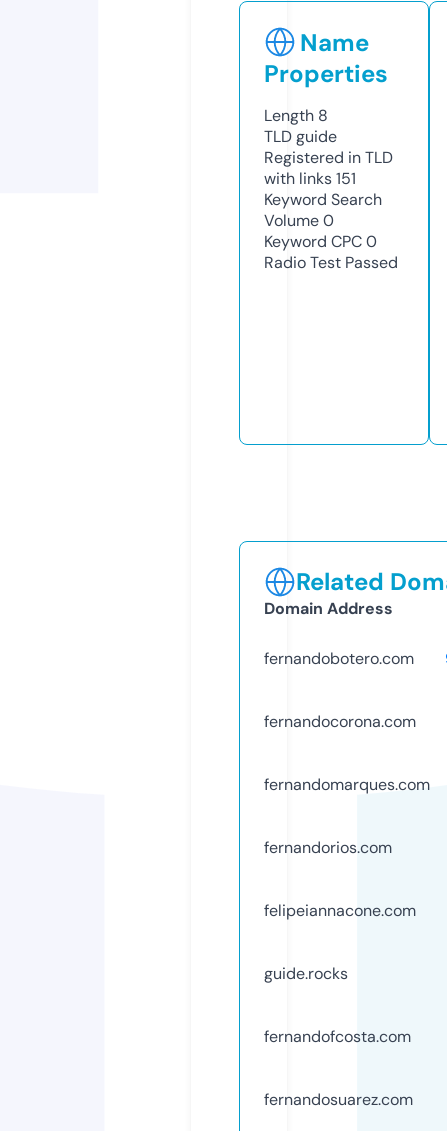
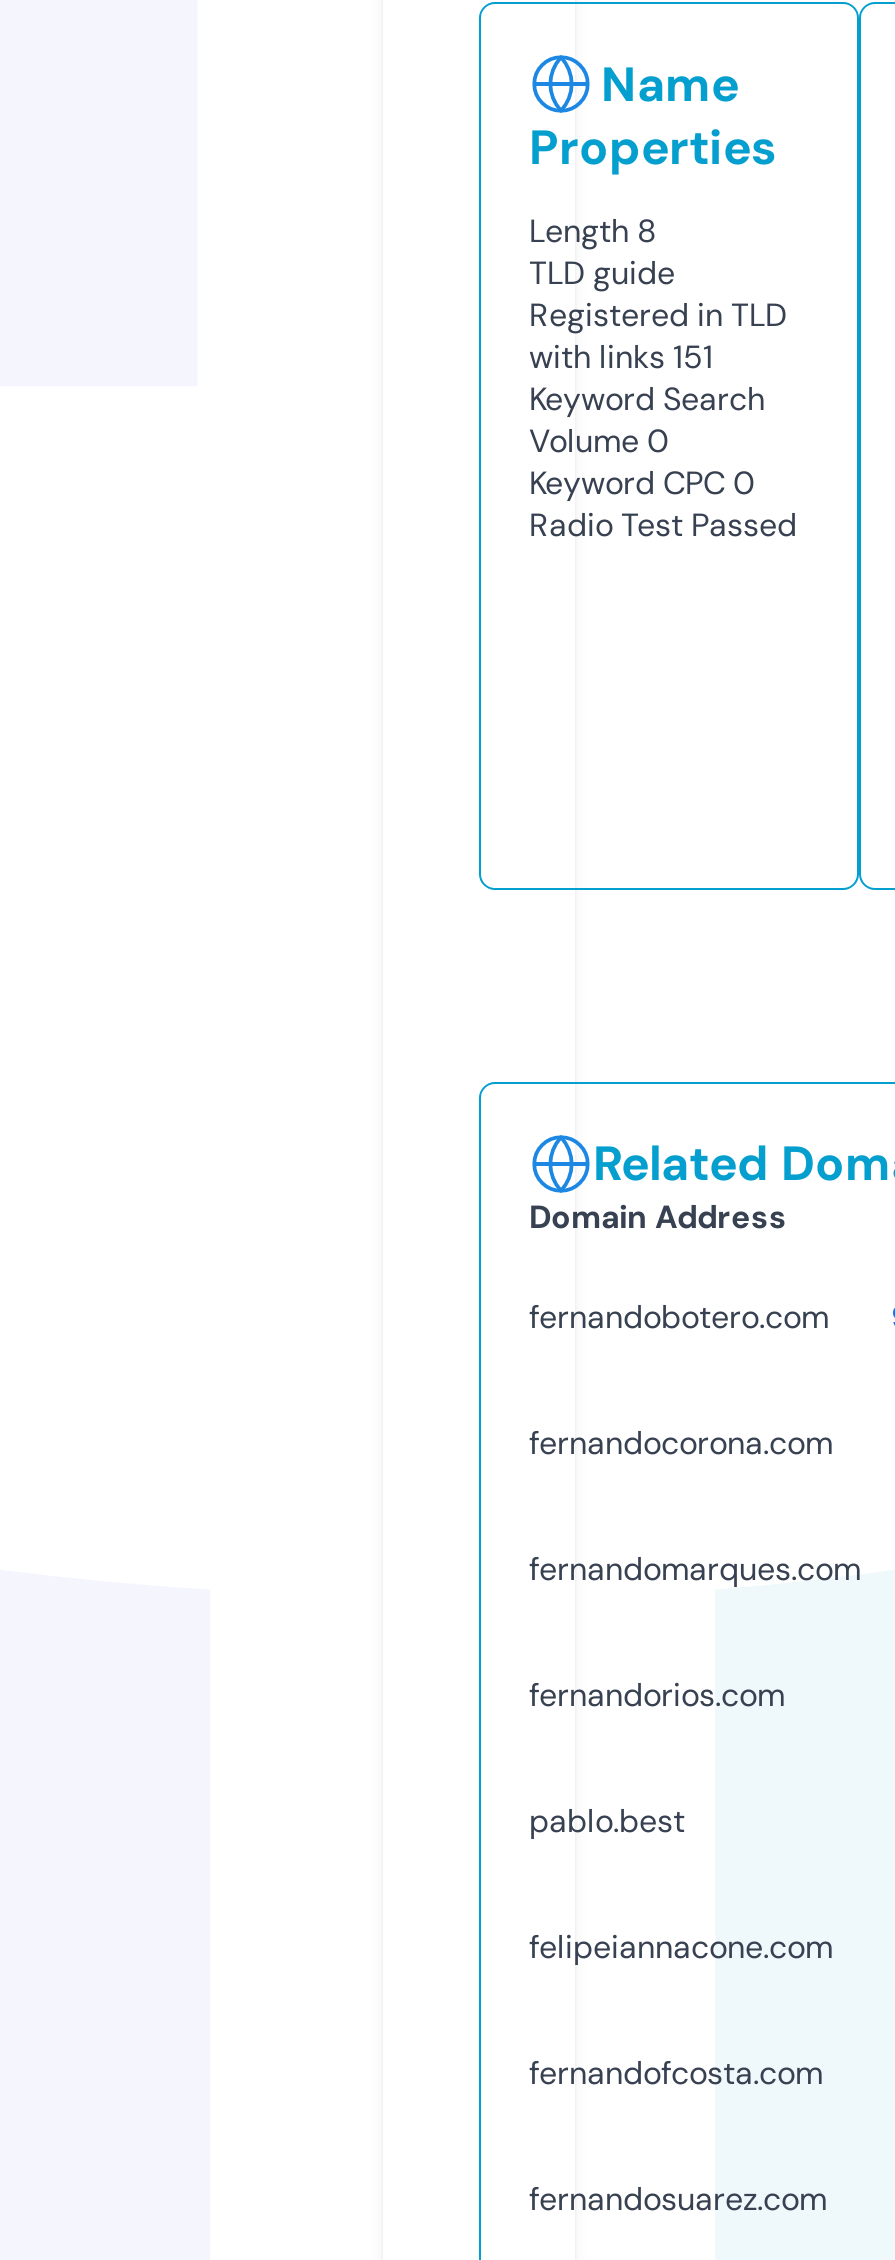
none -> [529,1800,685,1842] pablo.best
moved [264,900,416,921] -> [529,1926,833,1968]: felipeiannacone.com
[264,963,348,984] guide.rocks -> none

